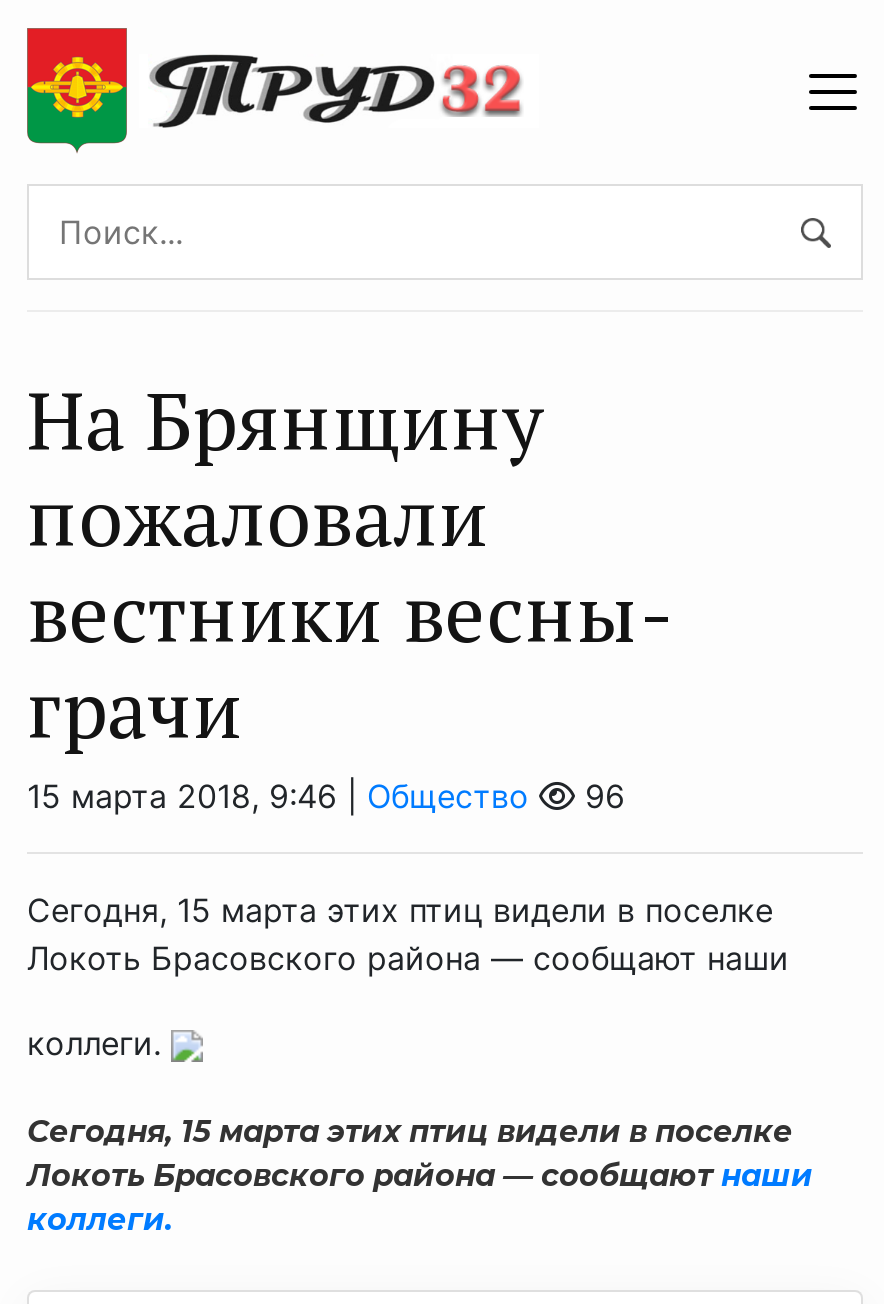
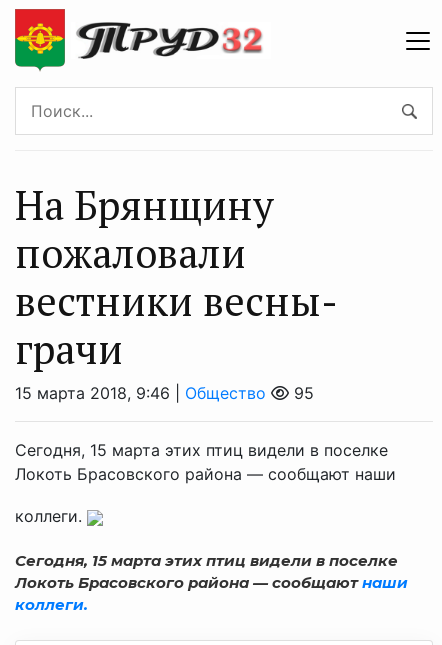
[575,776,625,816] 96 -> [289,383,314,403] 95

